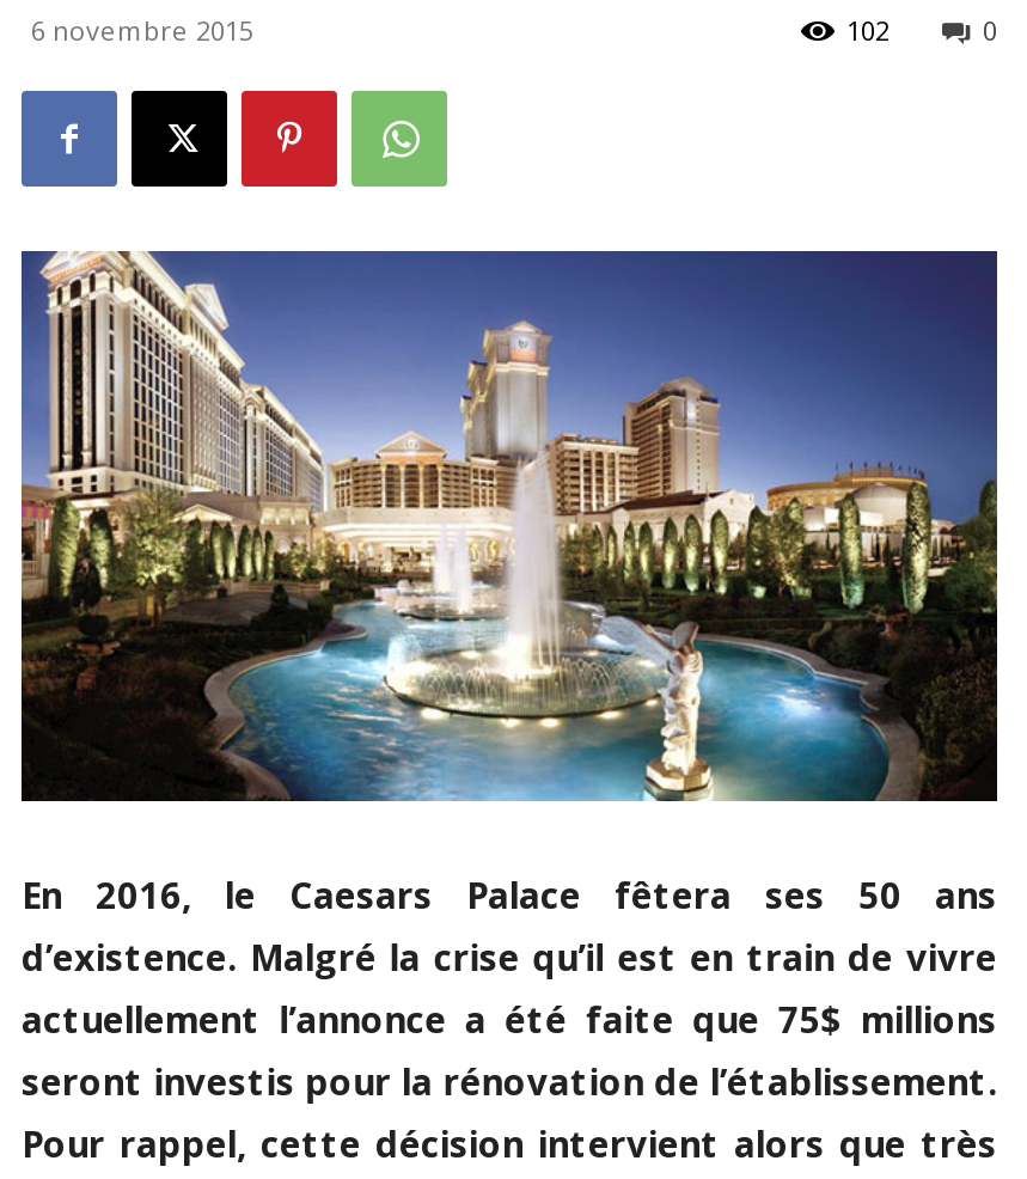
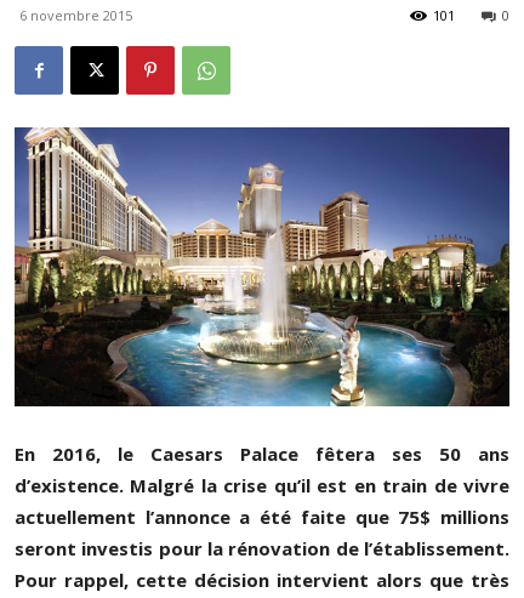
[846,12,890,48] 102 -> [433,6,455,24] 101

